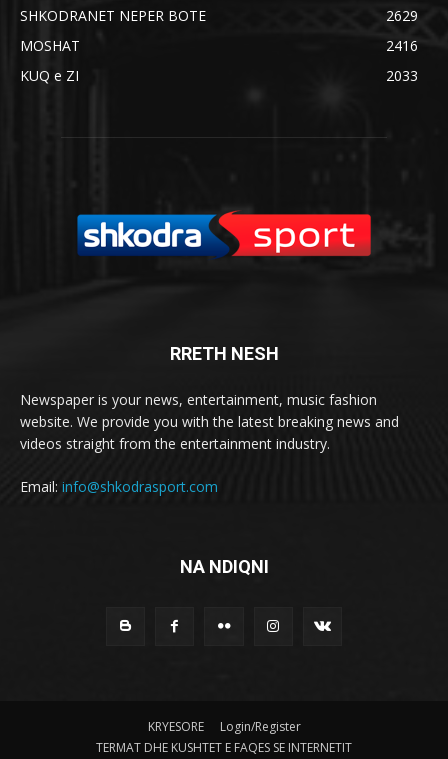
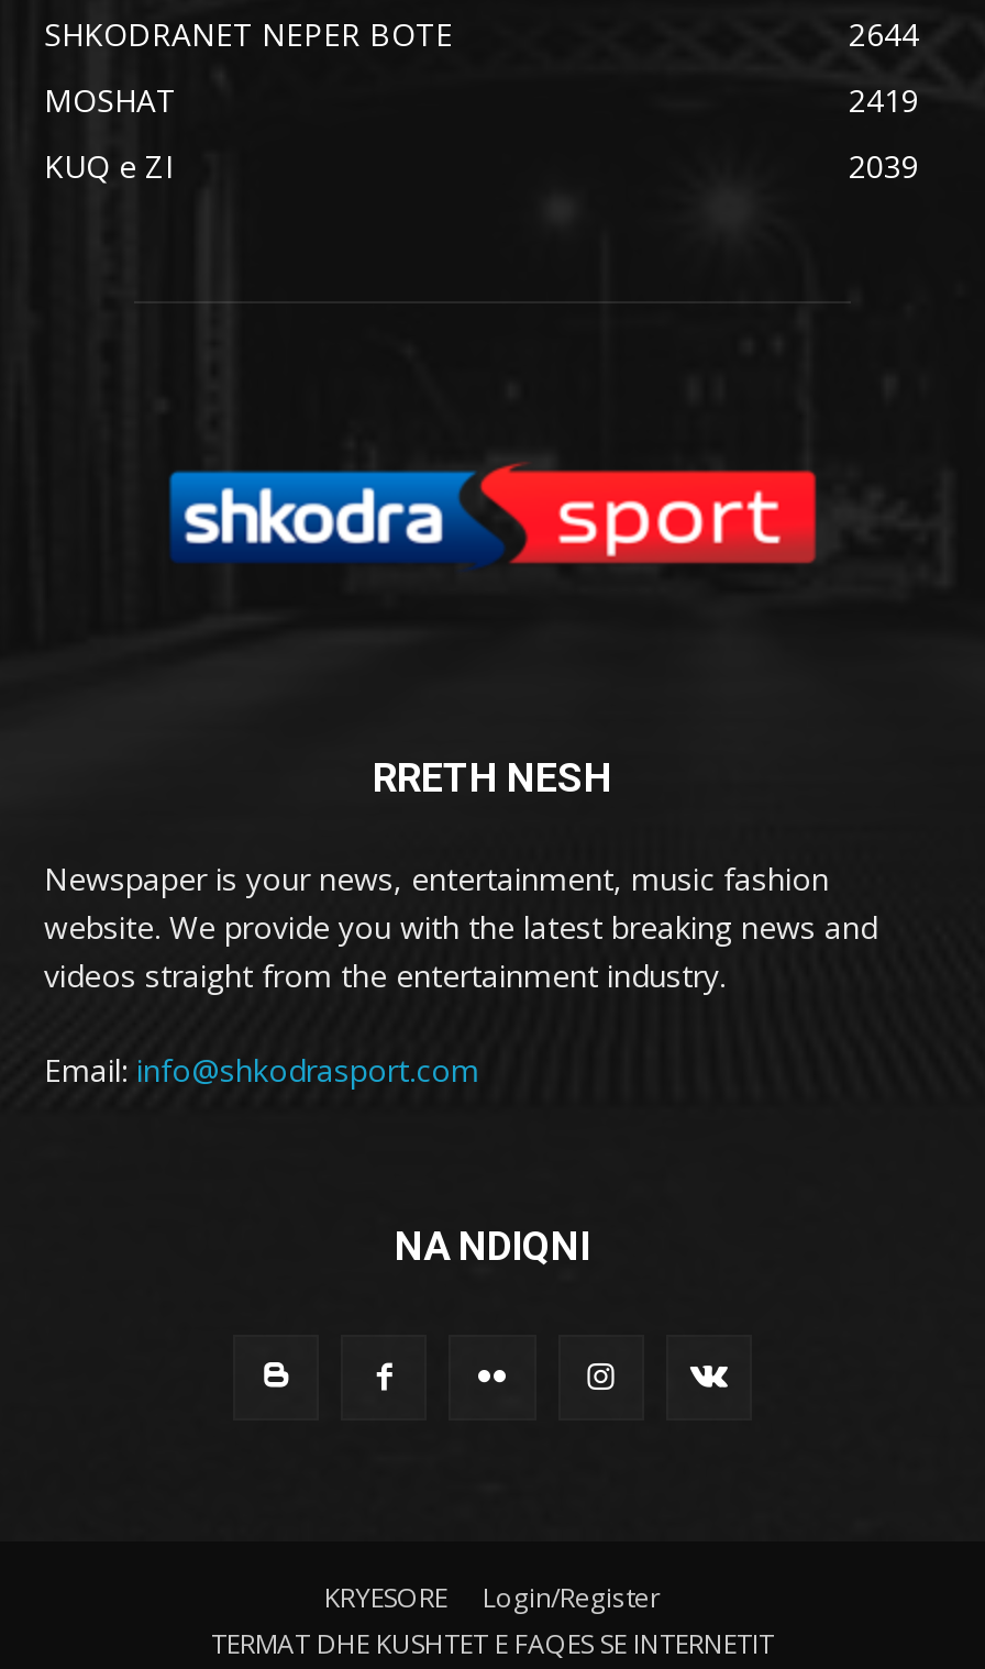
[386,6,418,25] 2629 -> [849,13,919,55] 2644
[386,36,418,55] 2416 -> [849,79,919,121] 2419
[386,66,418,85] 2033 -> [849,145,919,187] 2039

